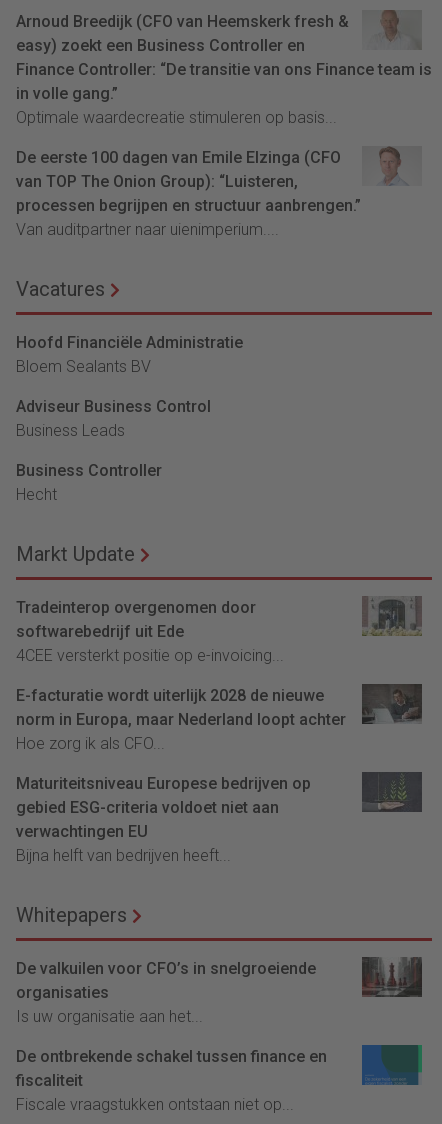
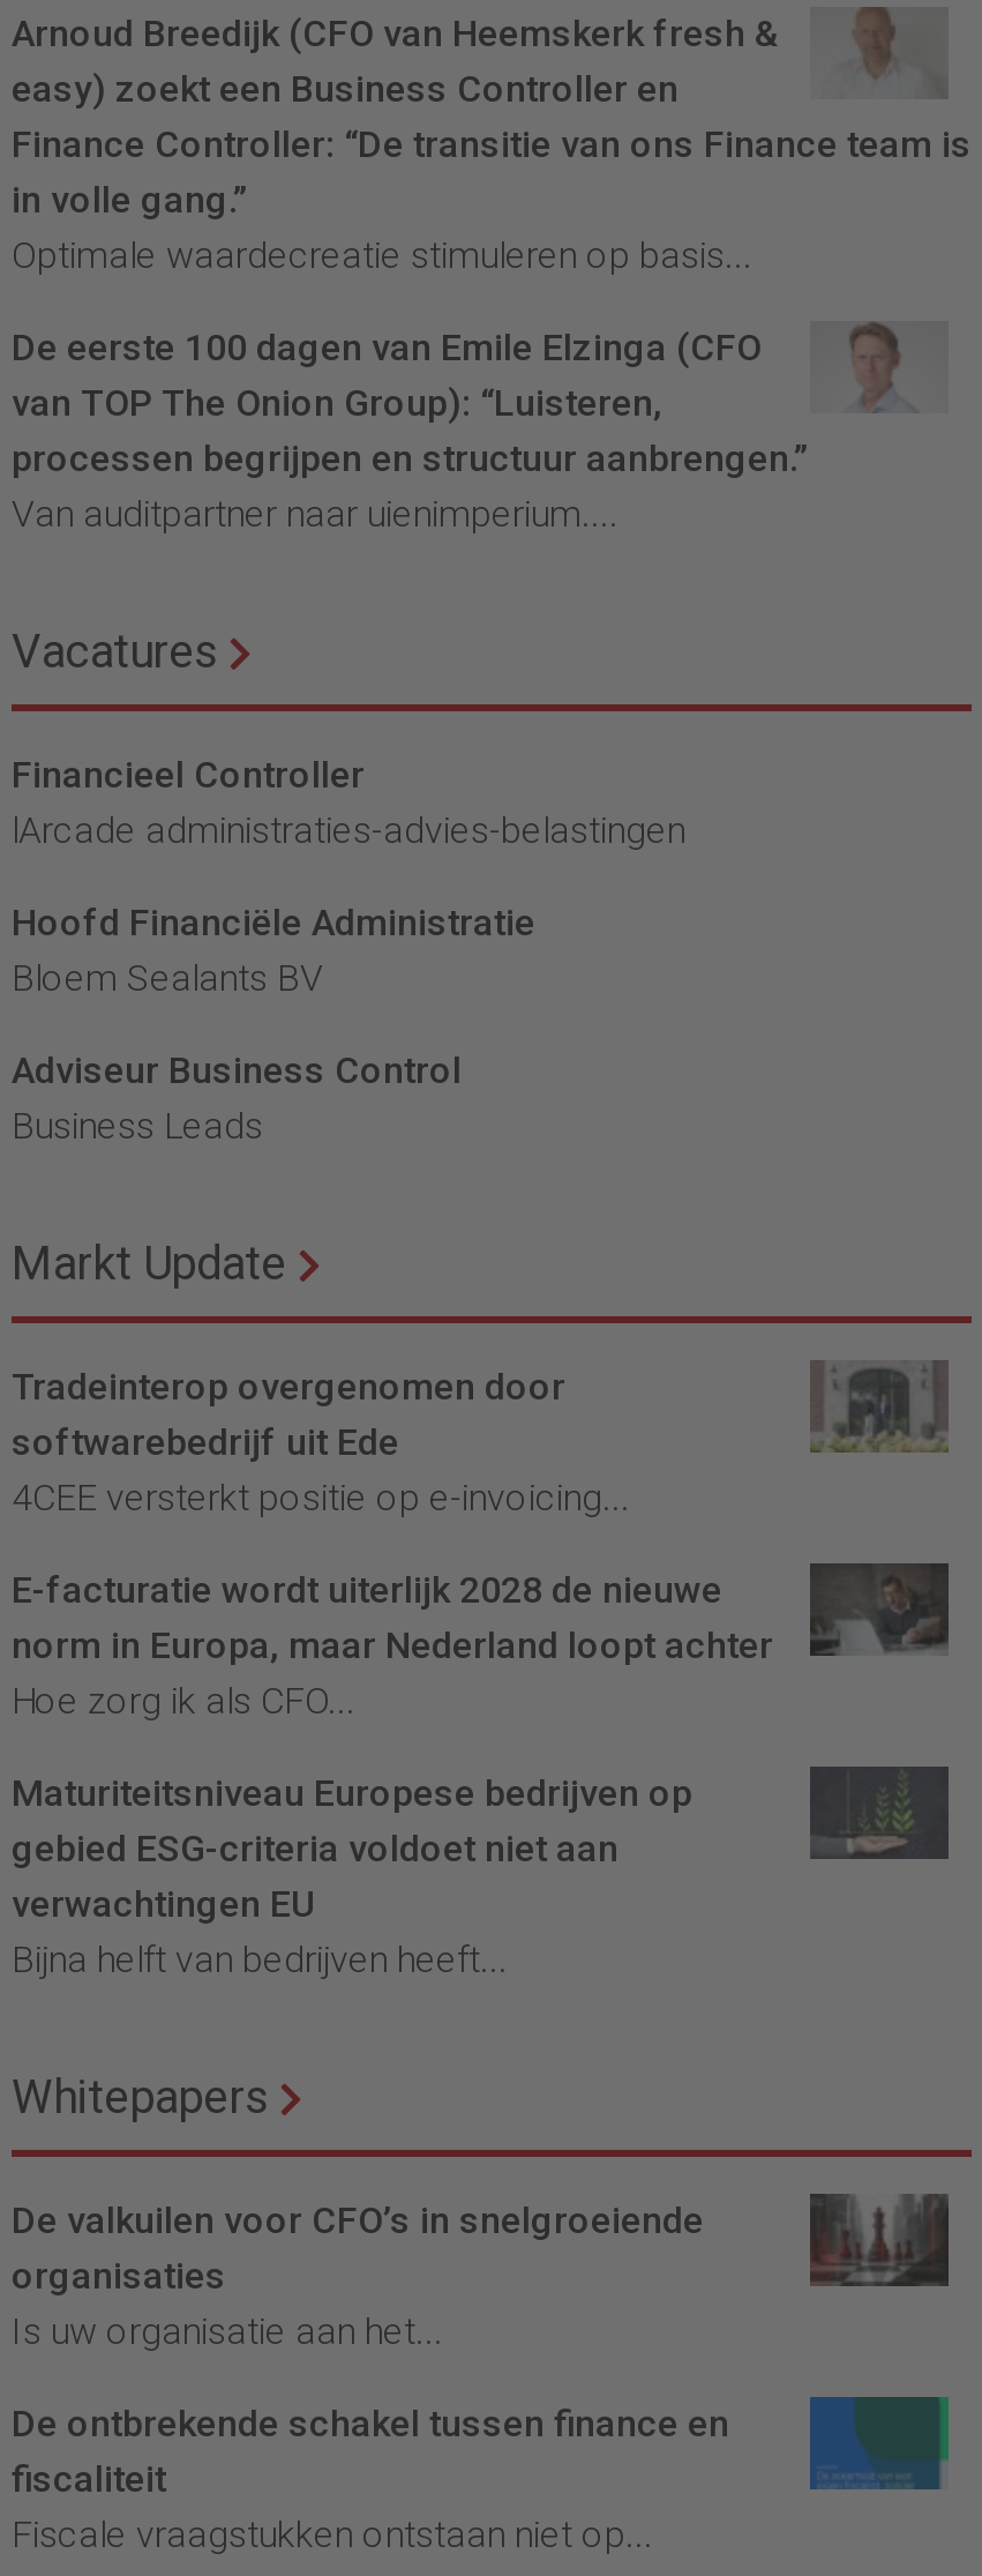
none -> [12,754,685,853] Financieel Controller | lArcade administraties-advies-belastingen
moved [16,333,243,440] -> [12,902,535,1149]: Hoofd Financiële Administratie | Bloem Sealants BV | Adviseur Business Control | Business Leads
[16,461,162,504] Business Controller | Hecht -> none

